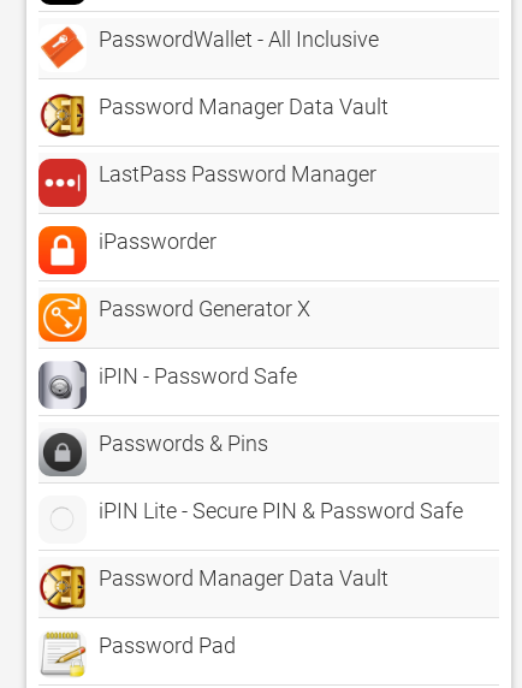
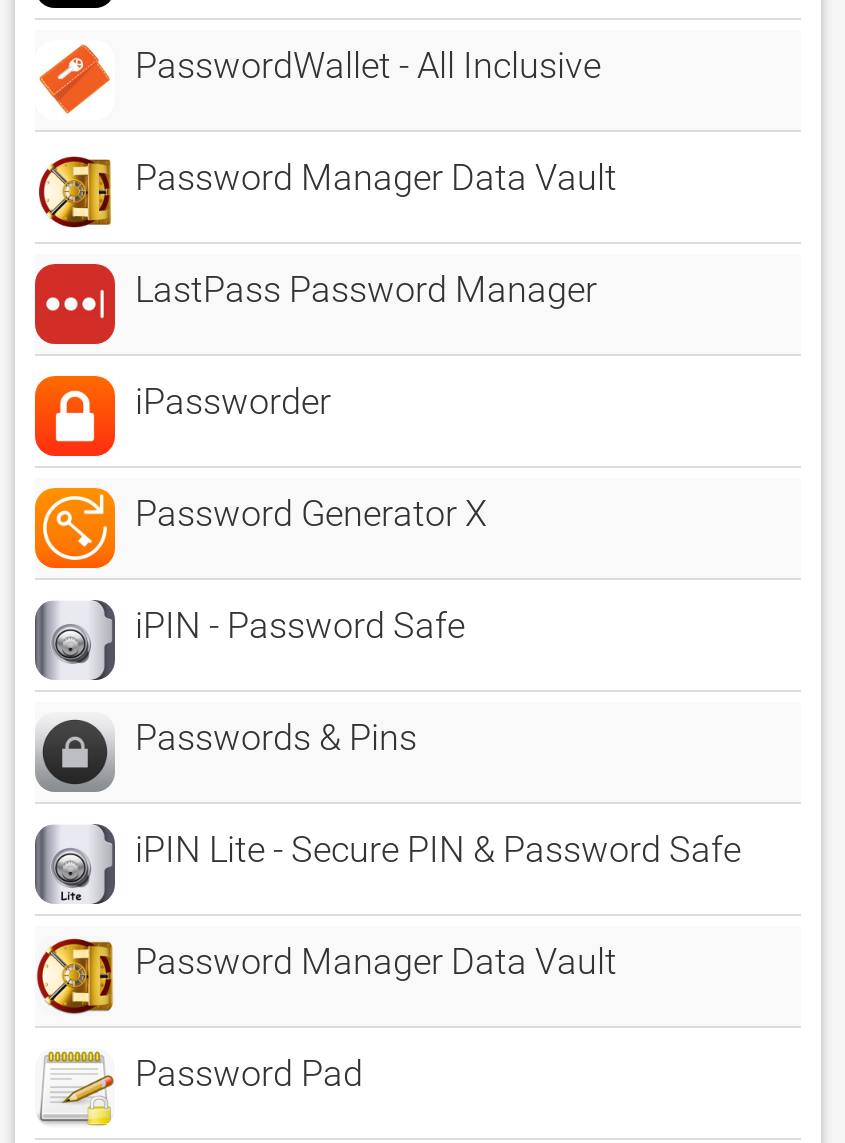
none -> [33,822,117,906] [image]

